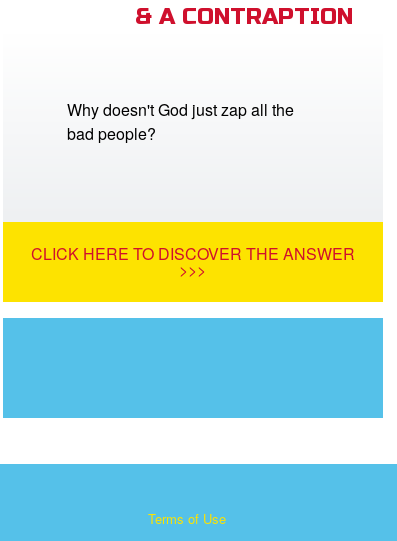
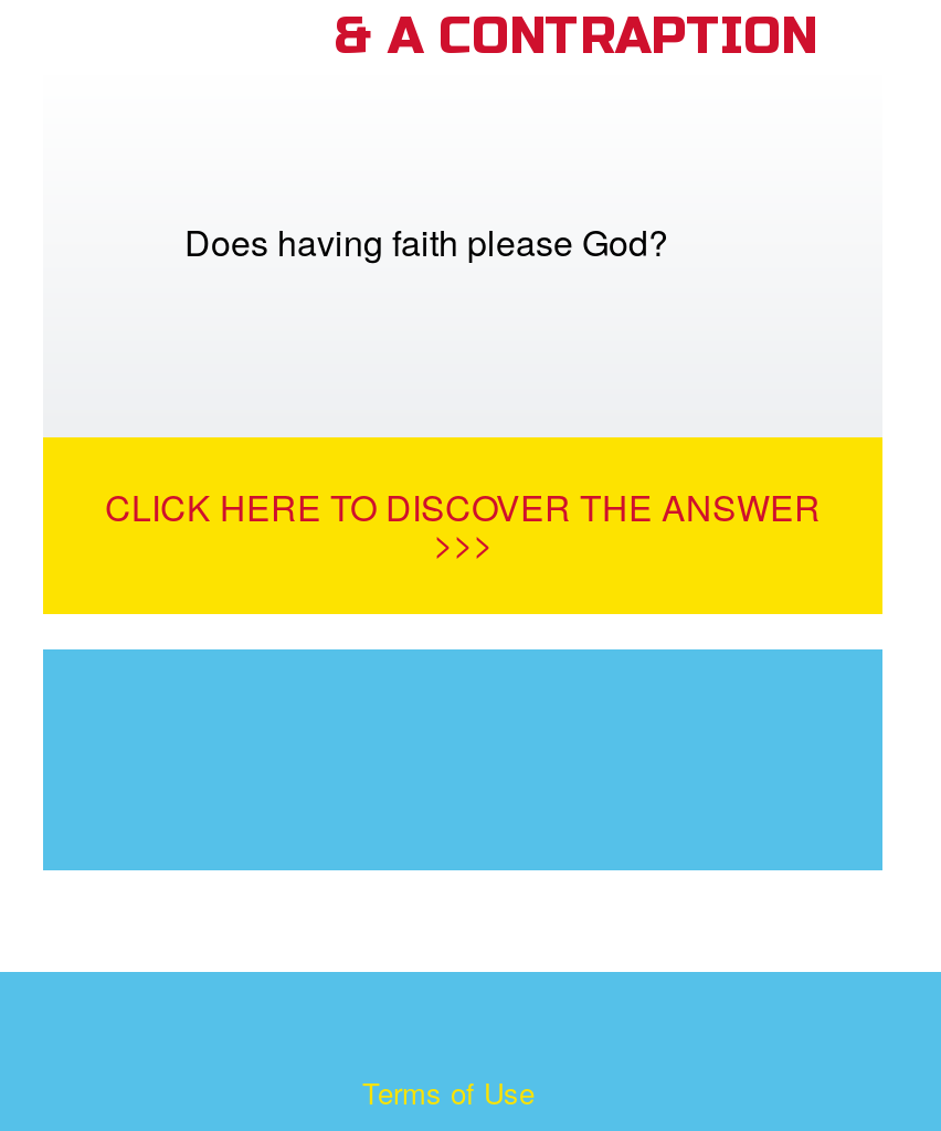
[67,98,294,145] Why doesn't God just zap all the | bad people? -> [184,218,668,268] Does having faith please God?

